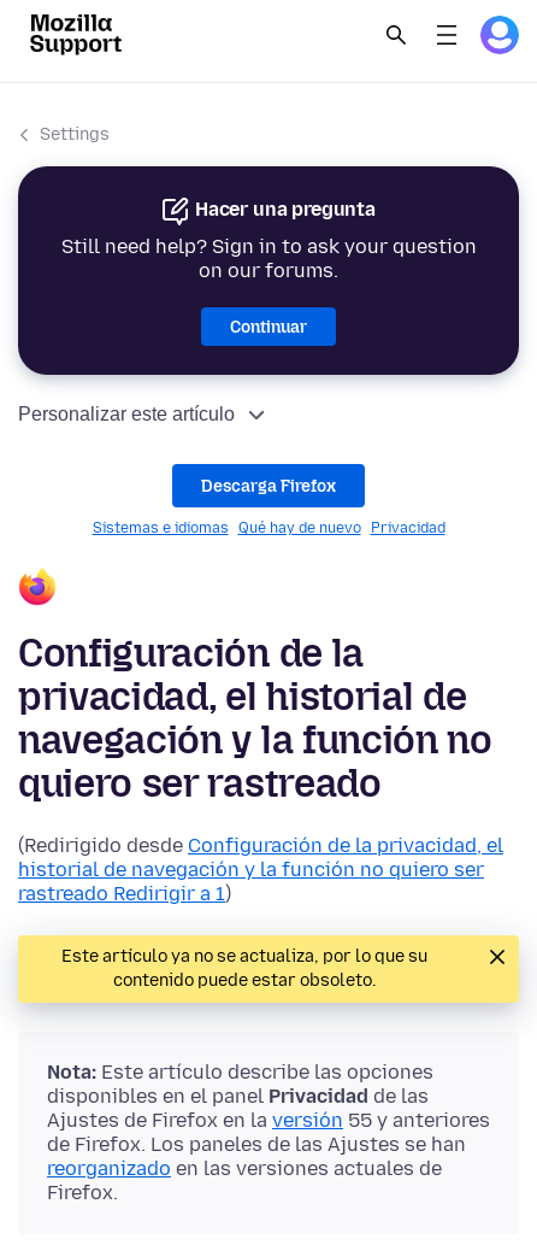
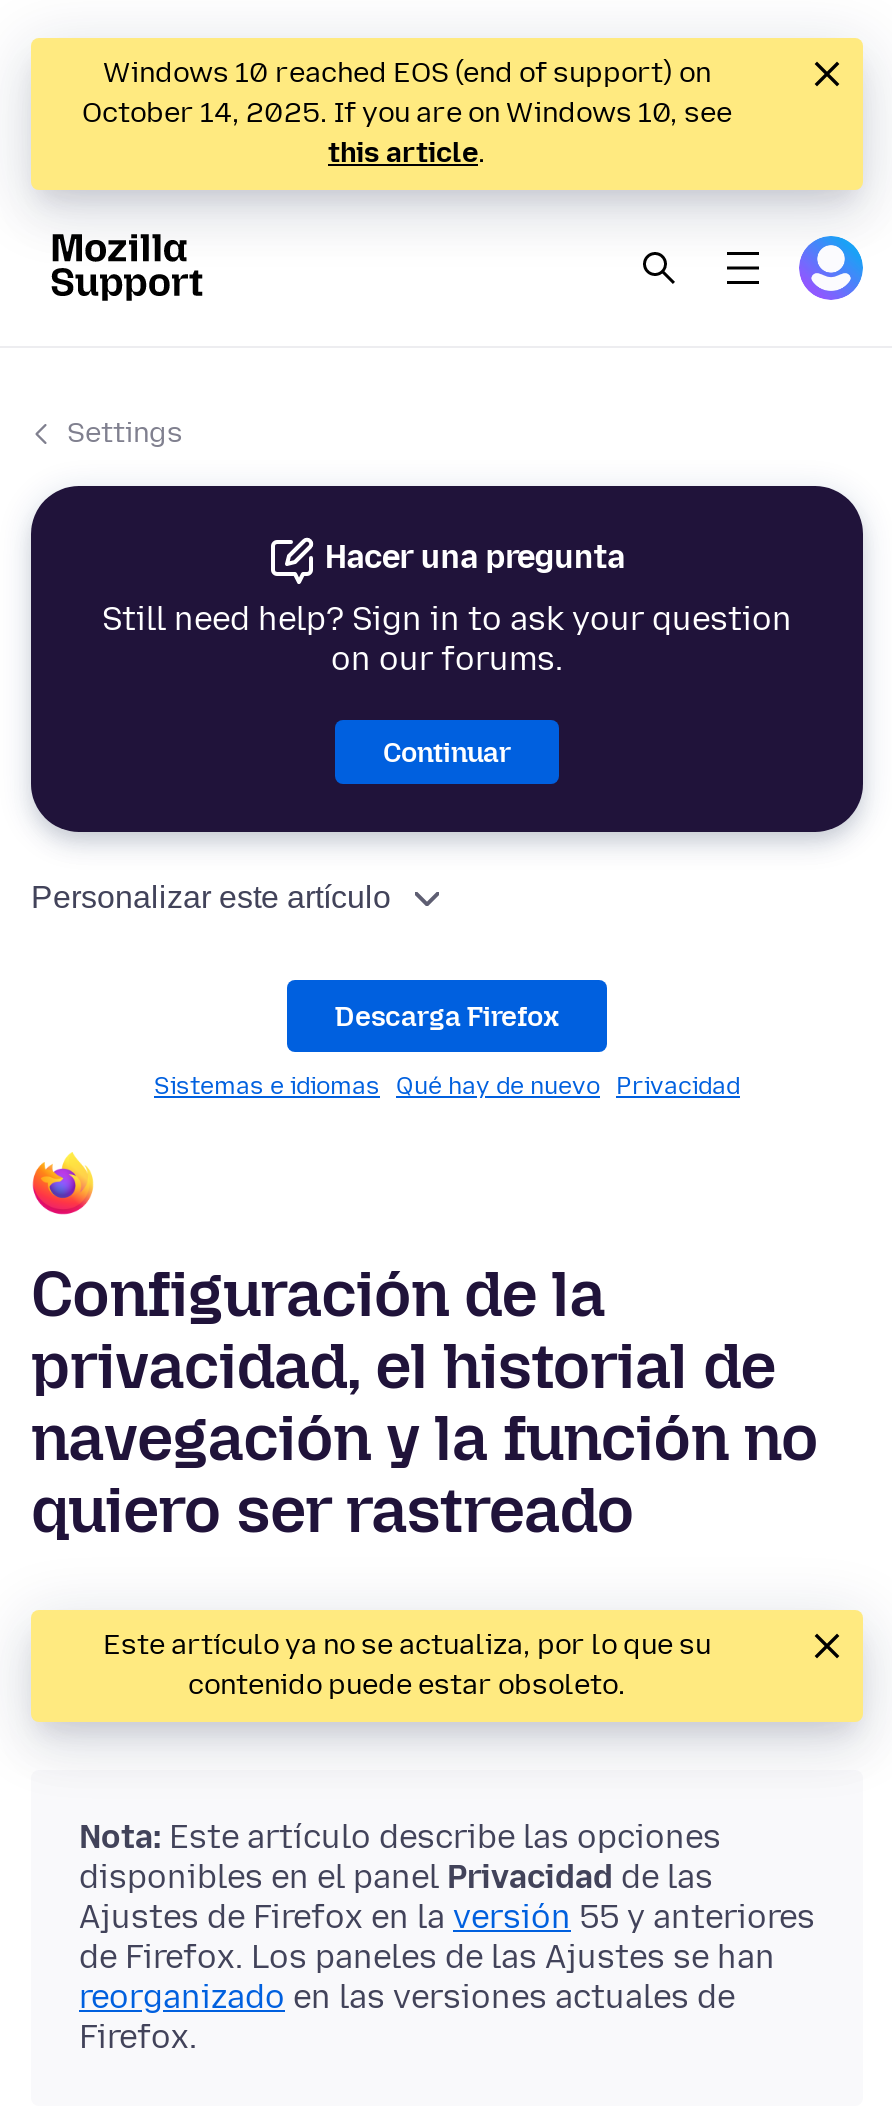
none -> [29,36,865,208] [image] | Windows 10 reached EOS (end of support) on | October 14, 2025. If you are on Windows 10, see | this article.
moved [18,125,492,807] -> [31,417,818,1548]: Settings | Hacer una pregunta | Still need help? Sign in to ask your question | ... | navegación y la función no | quiero ser rastreado
[18,834,503,905] (Redirigido desde Configuración de la privacidad, el | historial de navegación y la función no quiero ser | rastreado Redirigir a 1) -> none

